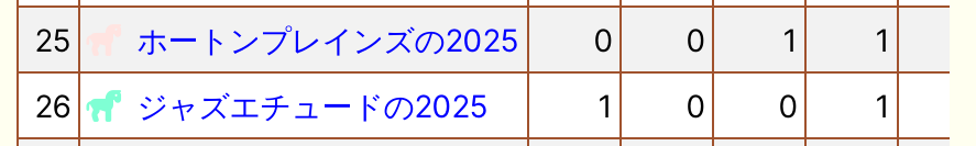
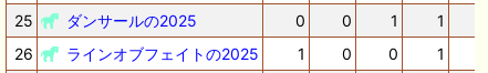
[137,20,520,58] ホートンプレインズの2025 -> [66,11,197,30] ダンサールの2025
[137,86,489,124] ジャズエチュードの2025 -> [66,44,259,63] ラインオブフェイトの2025

